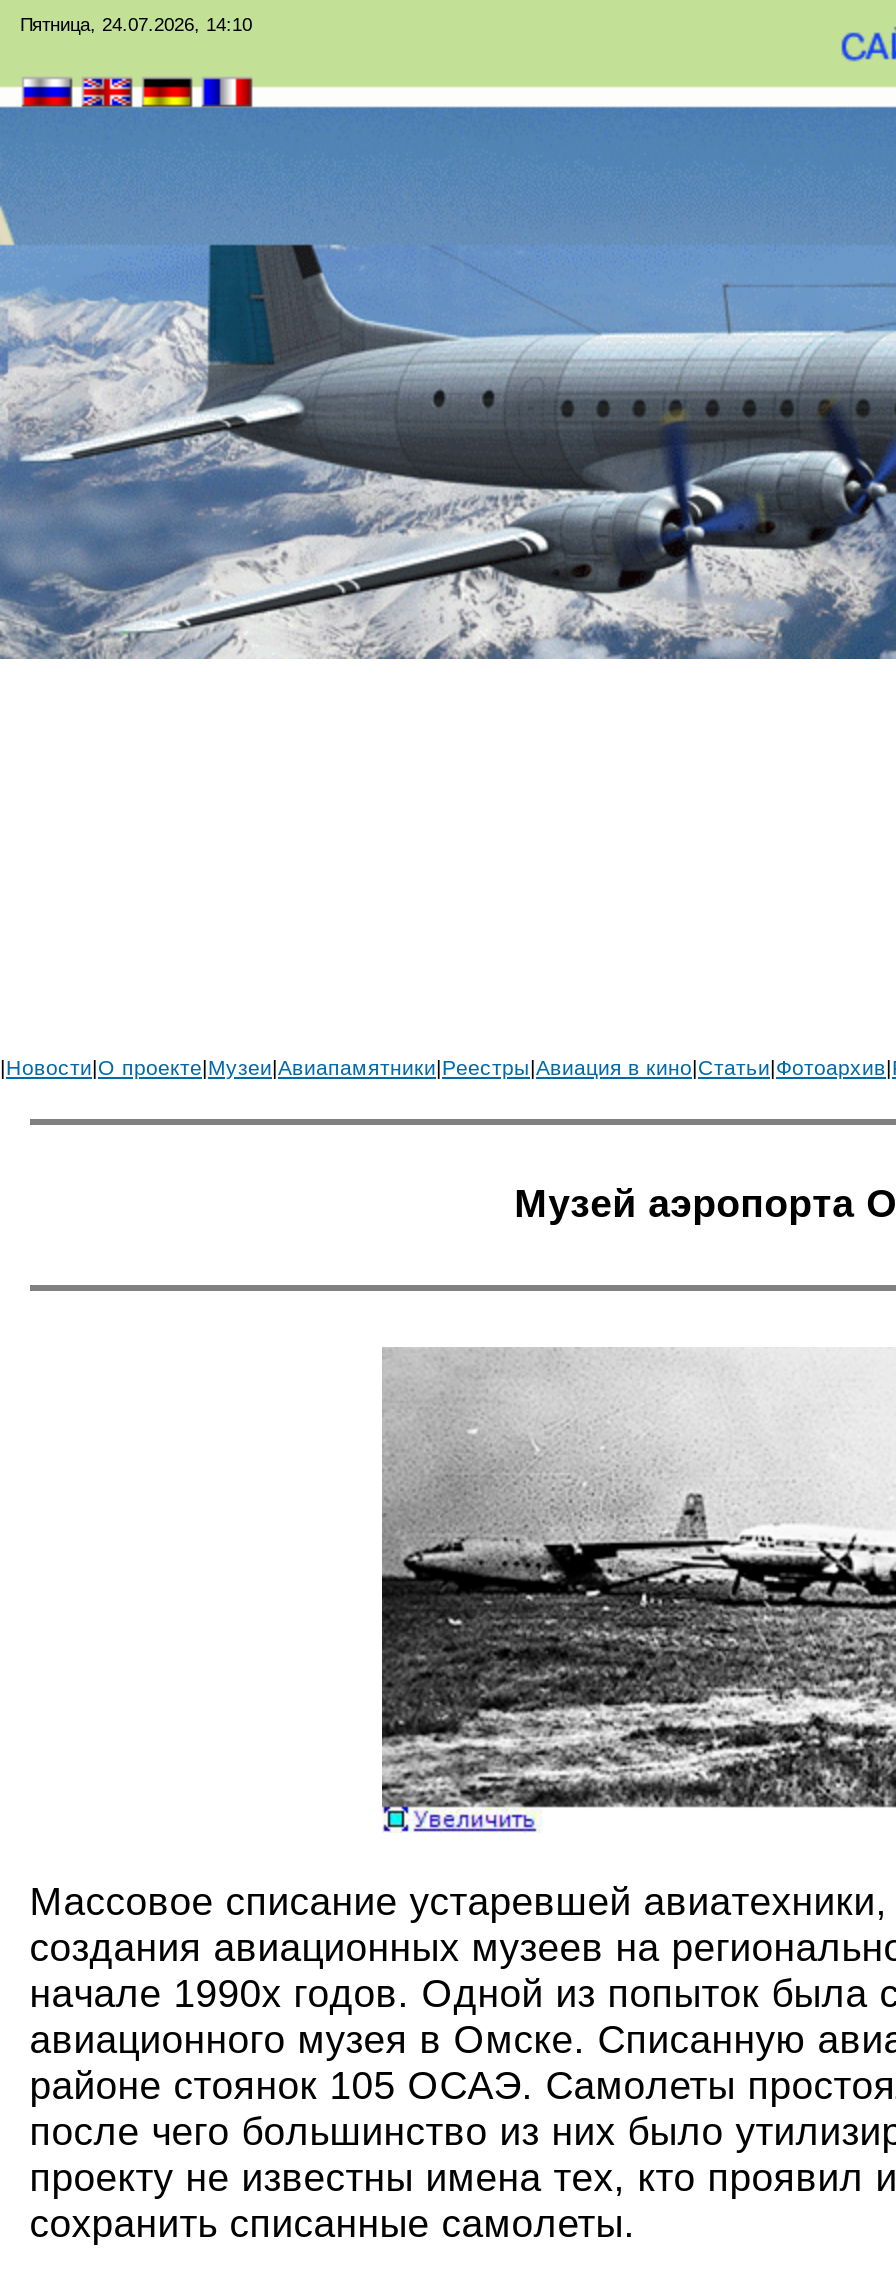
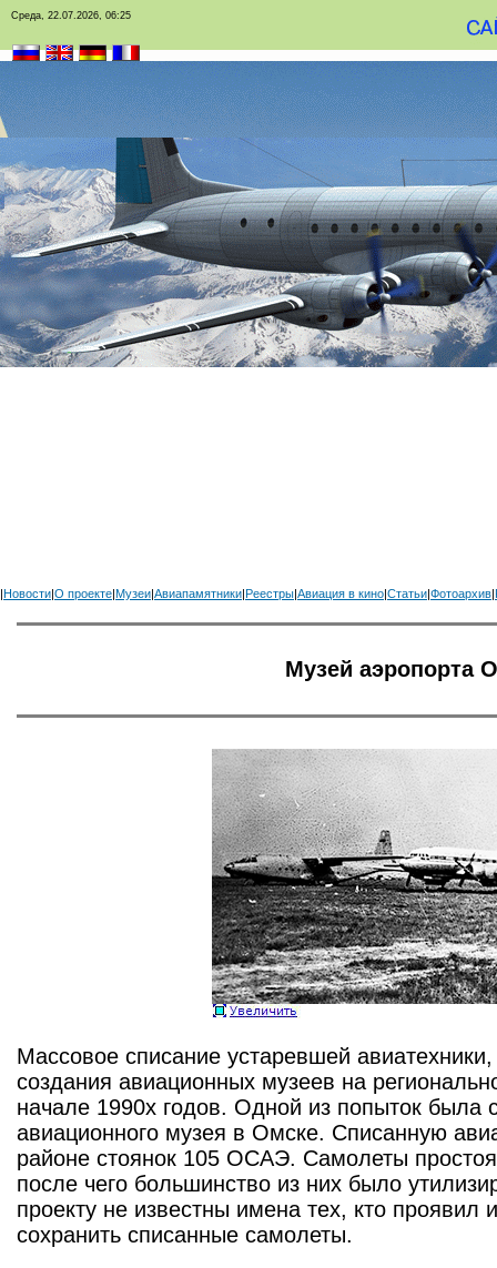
[20,15,252,35] Пятница, 24.07.2026, 14:10 -> [11,10,131,21] Среда, 22.07.2026, 06:25

